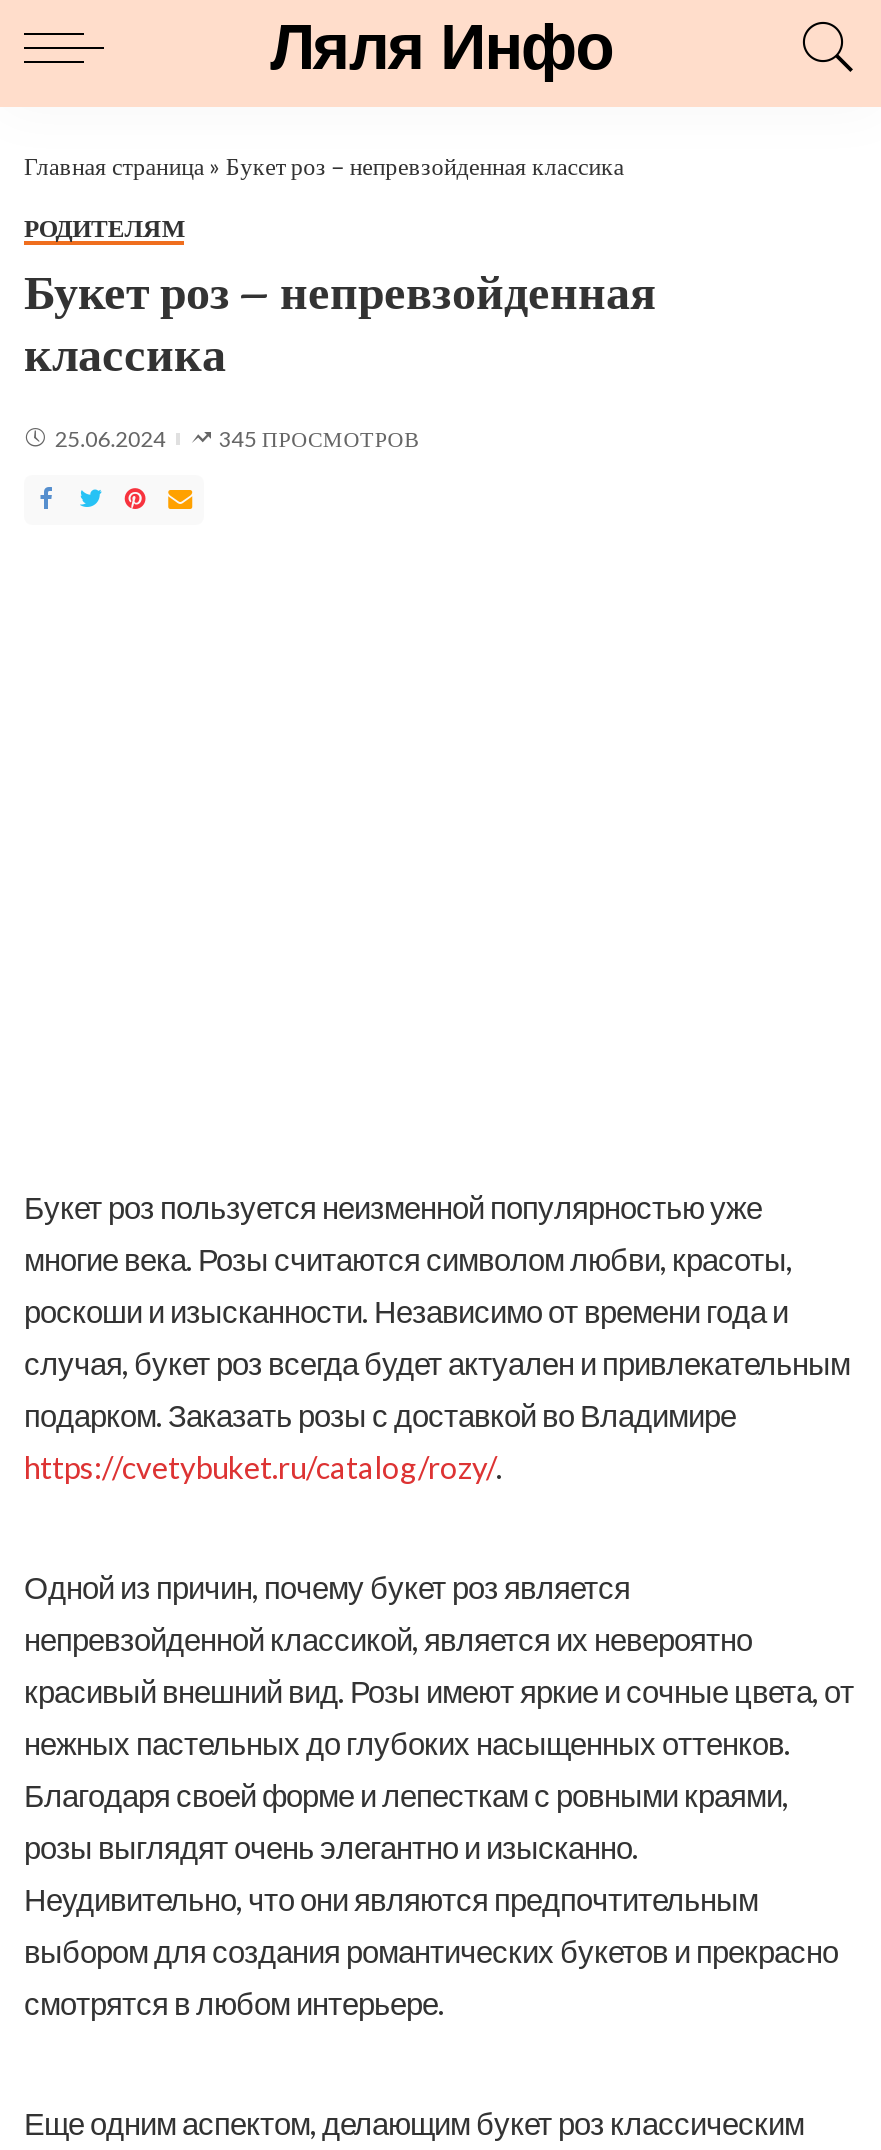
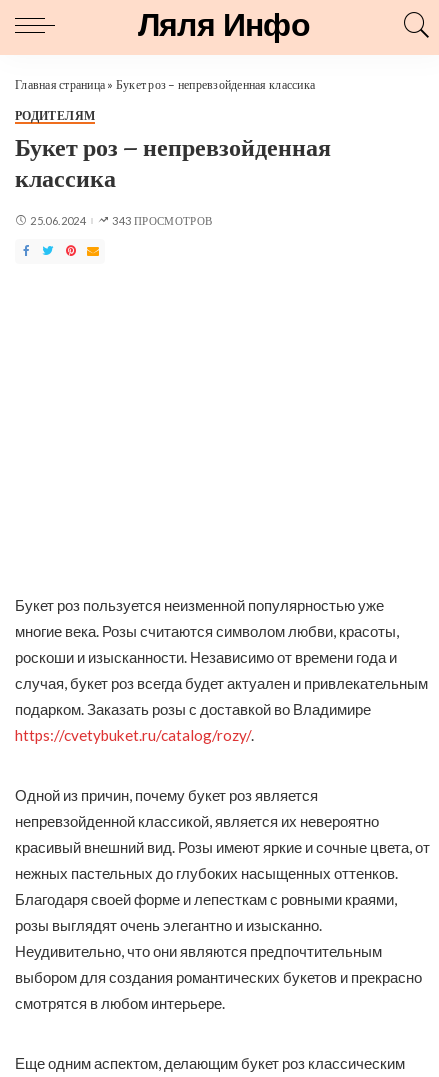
[219,425,419,451] 345 ПРОСМОТРОВ -> [112,214,212,227] 343 ПРОСМОТРОВ

